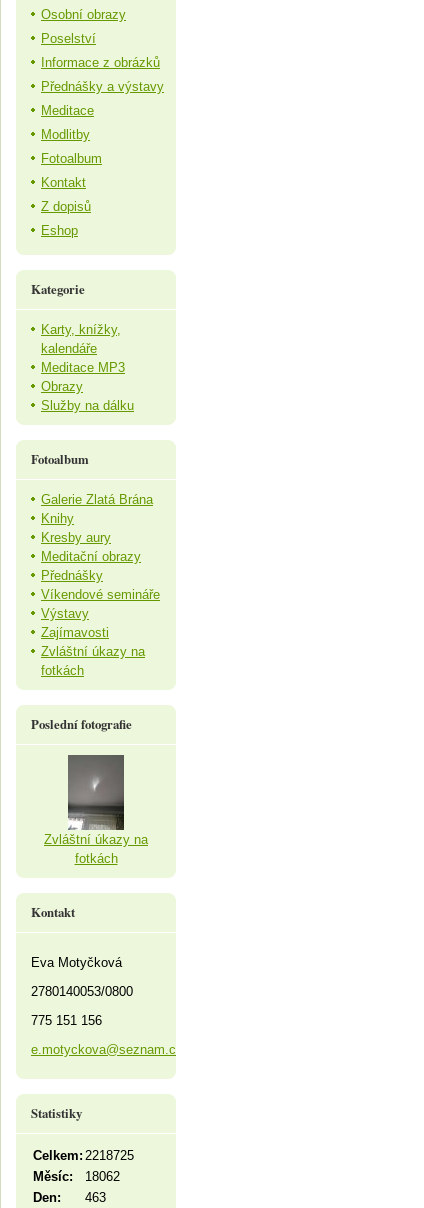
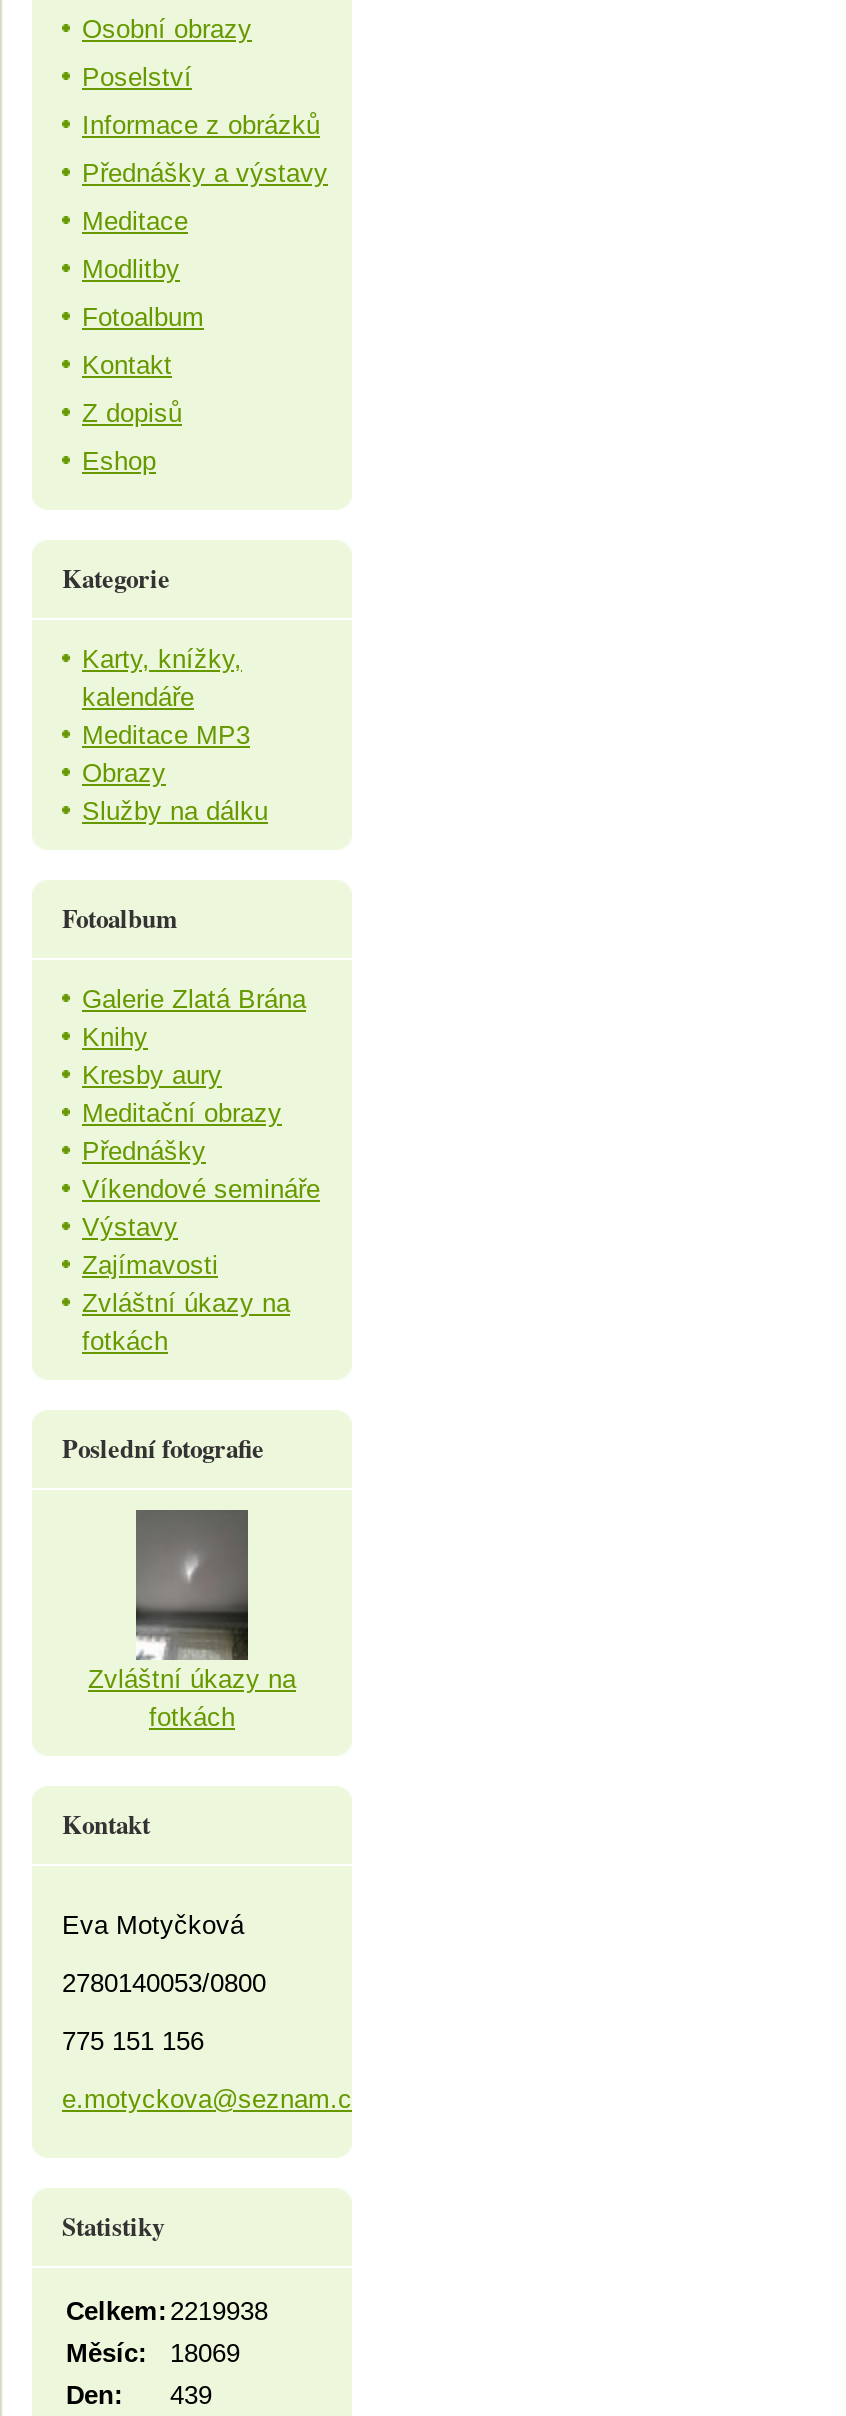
[33,1148,134,1163] Celkem: 2218725 -> [66,2296,268,2326] Celkem: 2219938
[33,1169,120,1184] Měsíc: 18062 -> [66,2338,240,2368] Měsíc: 18069
[33,1190,106,1205] Den: 463 -> [66,2380,212,2410] Den: 439

